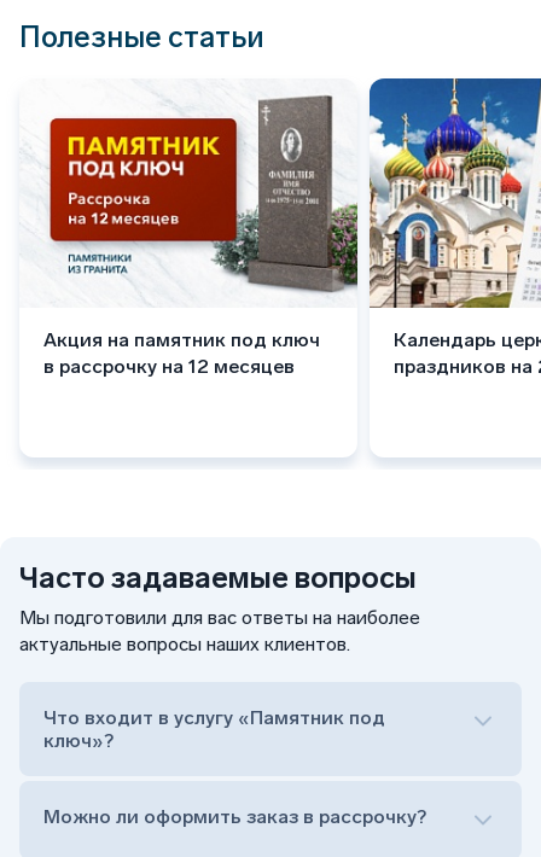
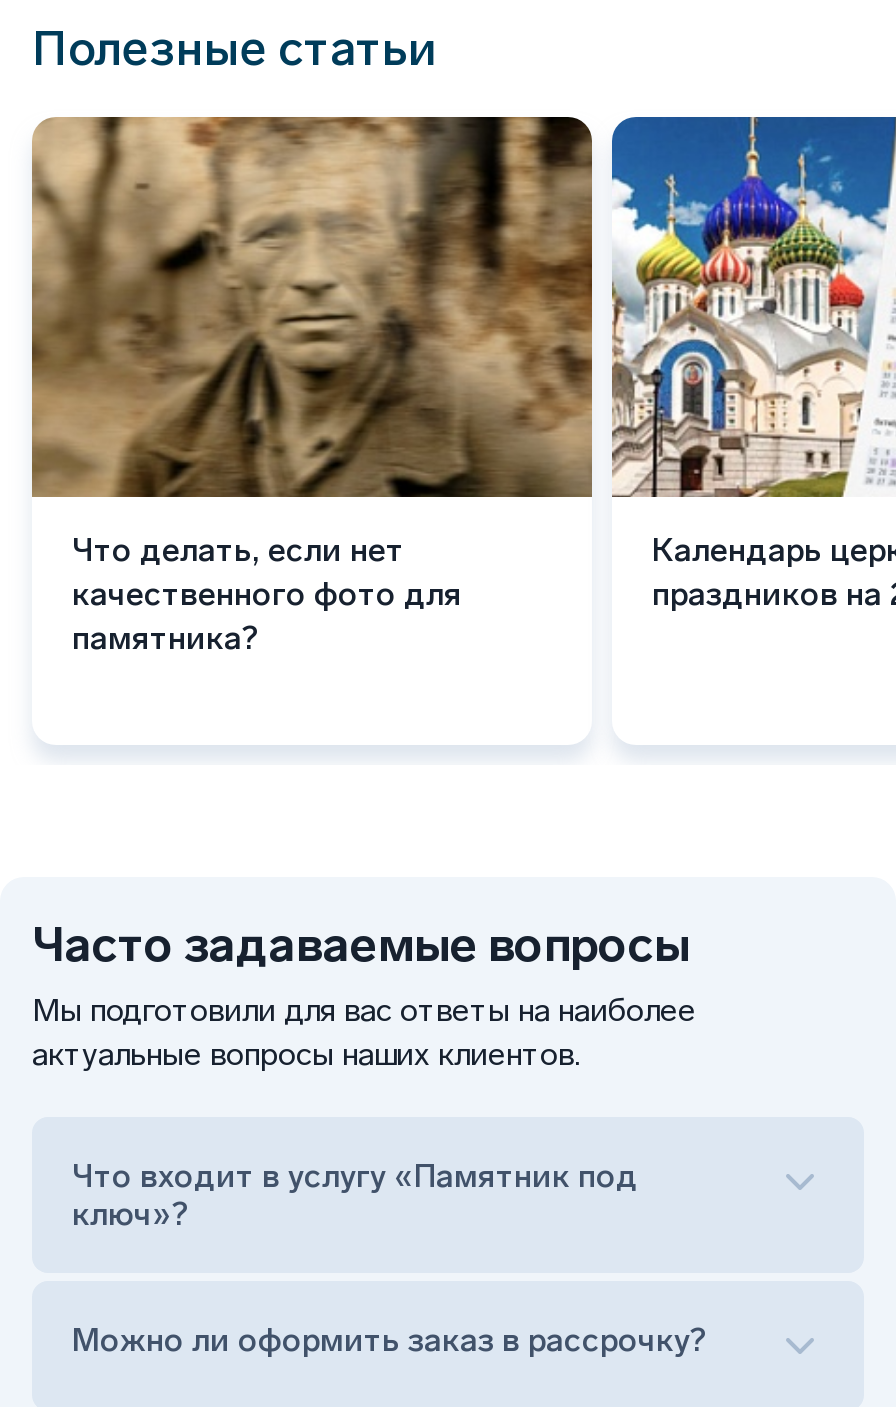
[19,78,359,378] [image] | Акция на памятник под ключ | в рассрочку на 12 месяцев -> [30,115,594,657] [image] | Что делать, если нет | качественного фото для | памятника?

